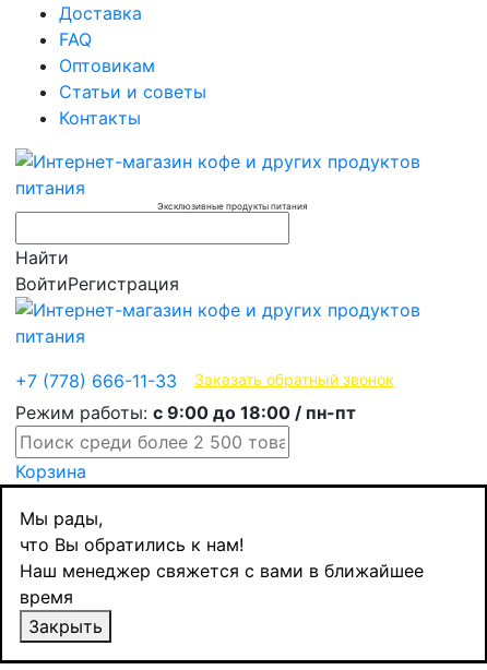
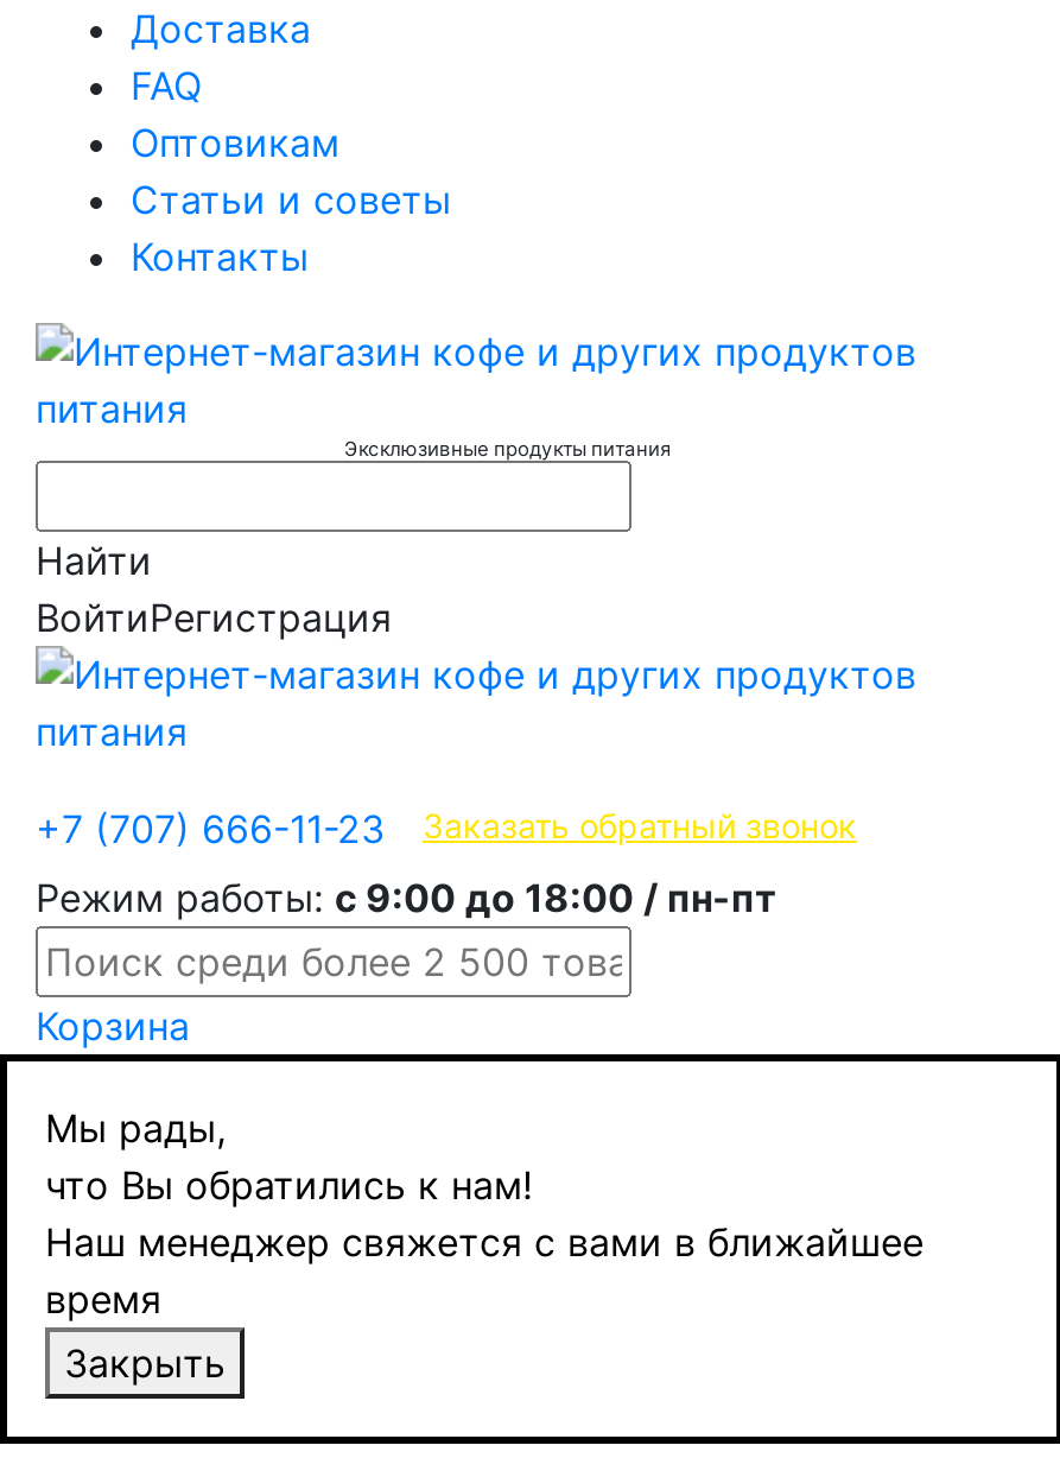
[15,370,177,392] +7 (778) 666-11-33 -> [36,806,385,853] +7 (707) 666-11-23

